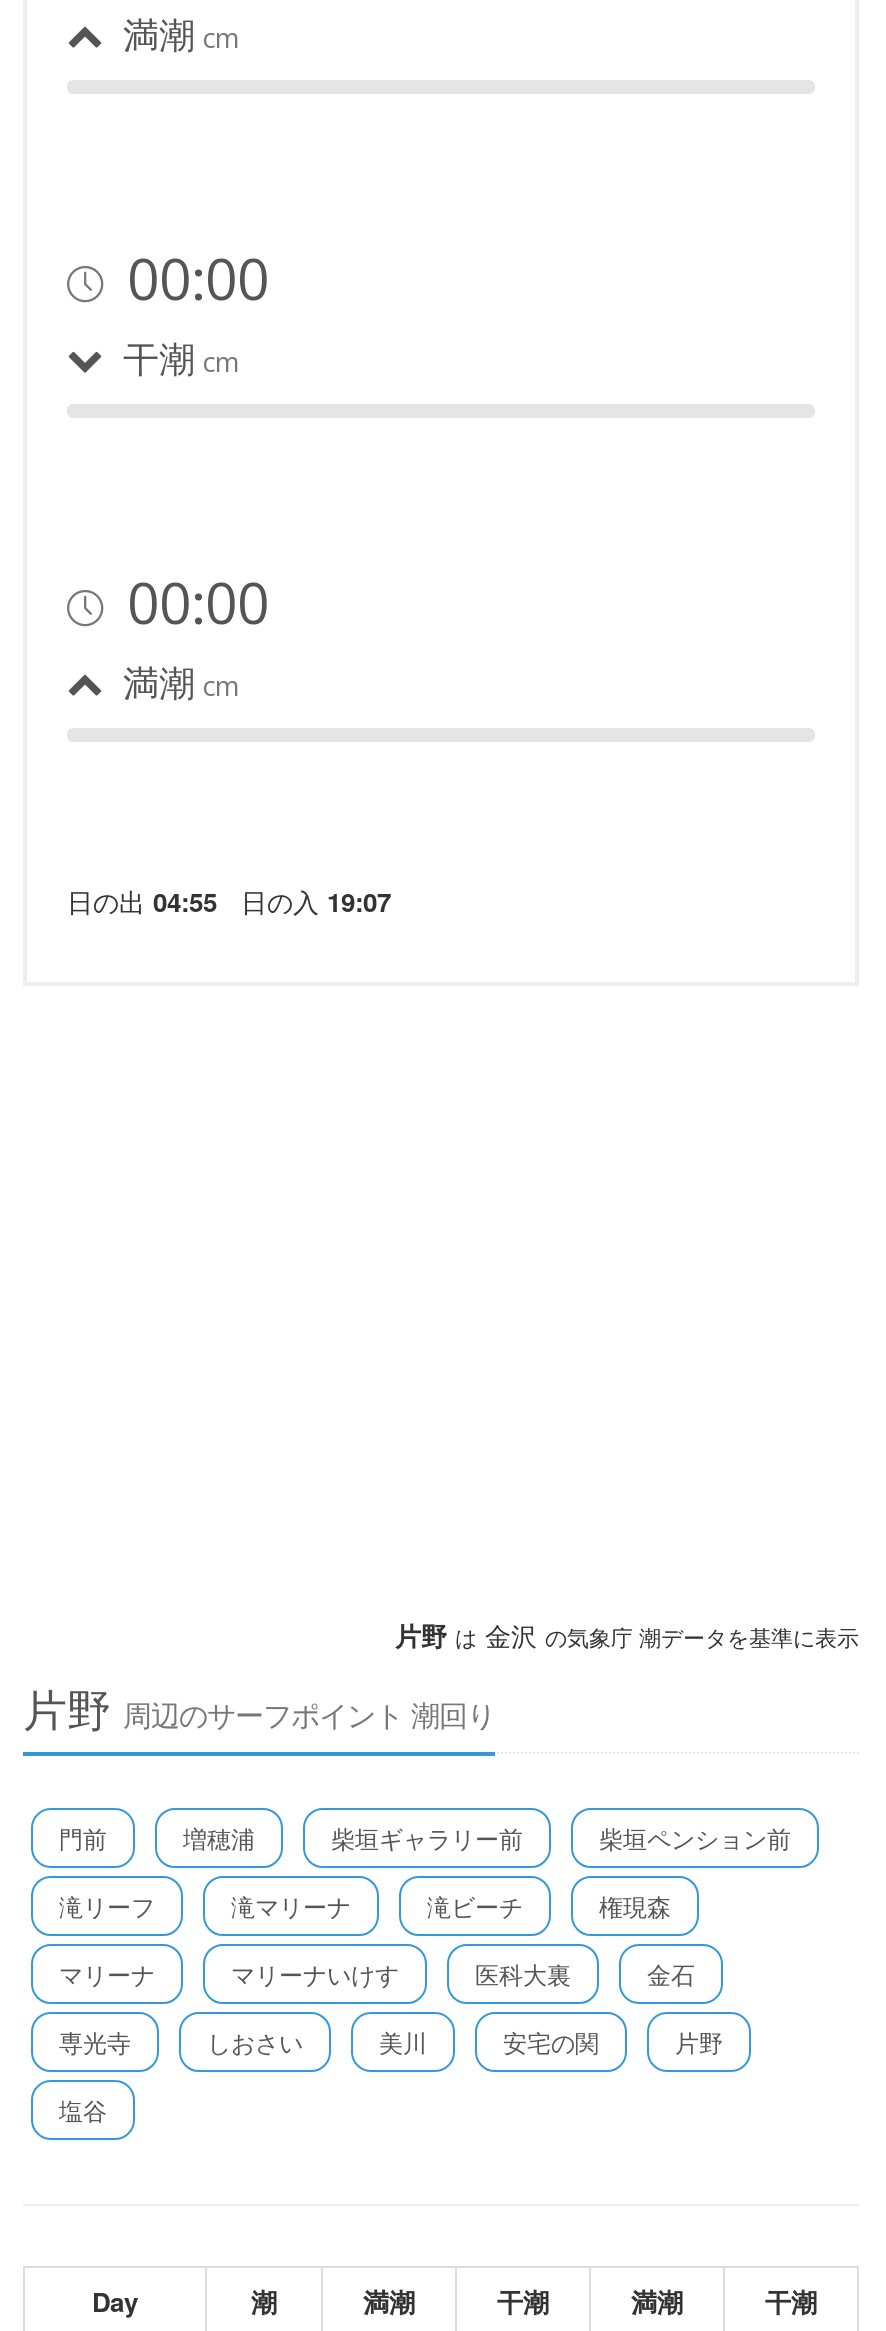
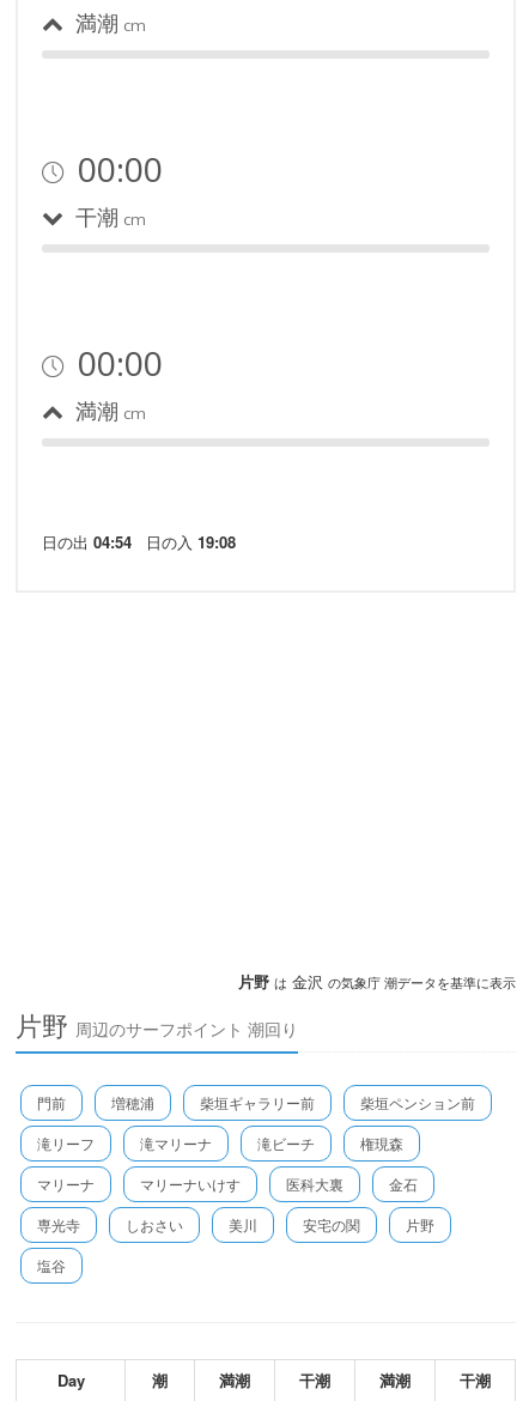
[67,882,391,920] 日の出04:55日の入19:07 -> [42,530,236,553] 日の出04:54日の入19:08

